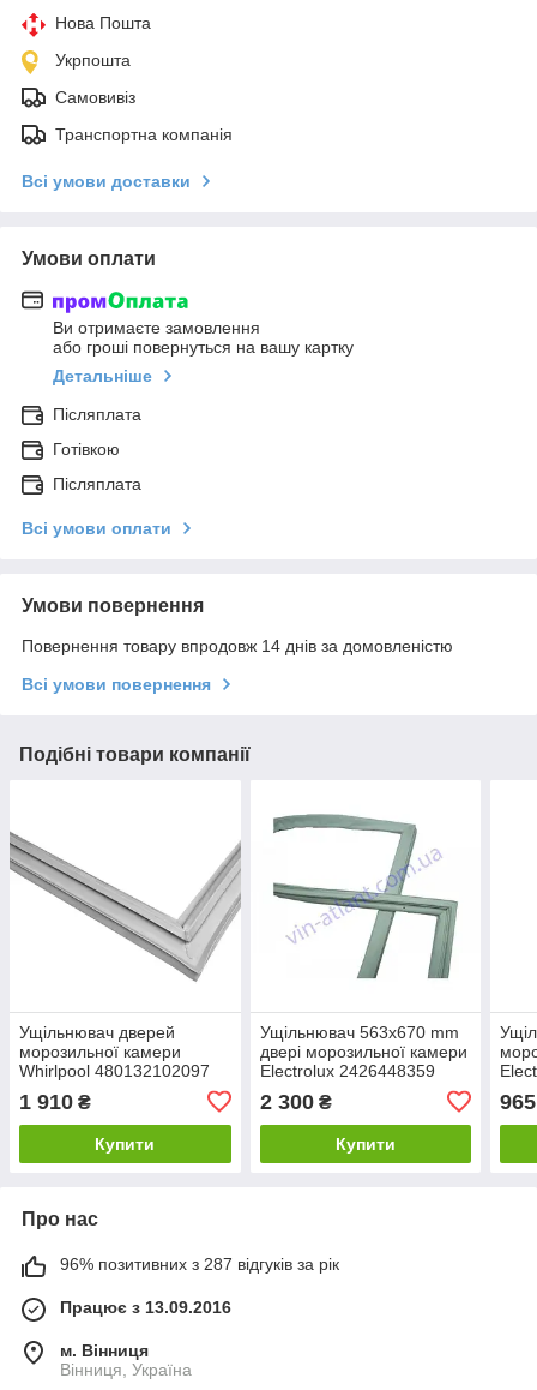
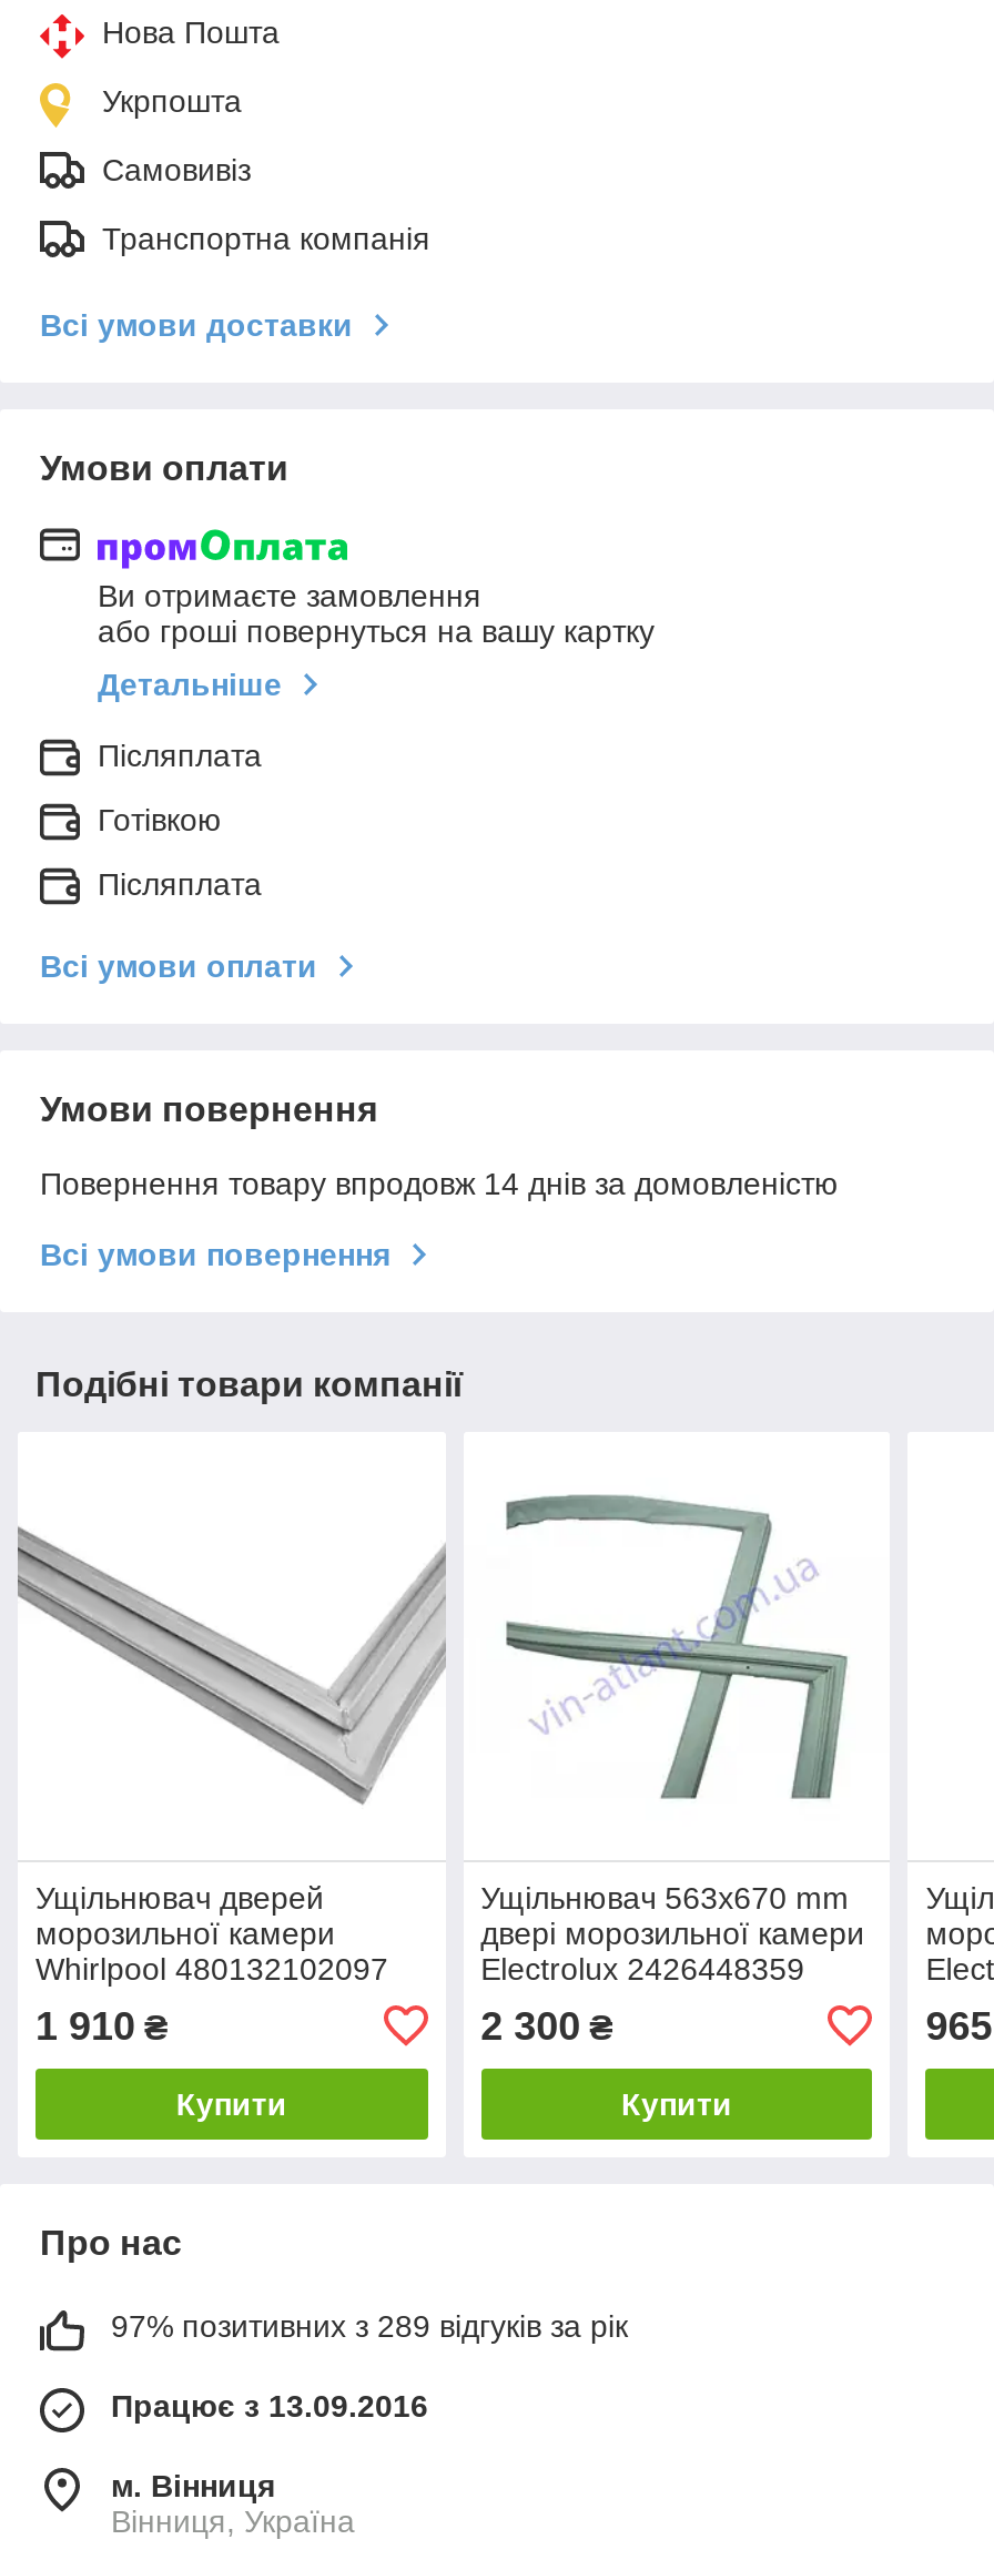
[60,1254,339,1273] 96% позитивних з 287 відгуків за рік -> [111,2308,628,2343] 97% позитивних з 289 відгуків за рік

